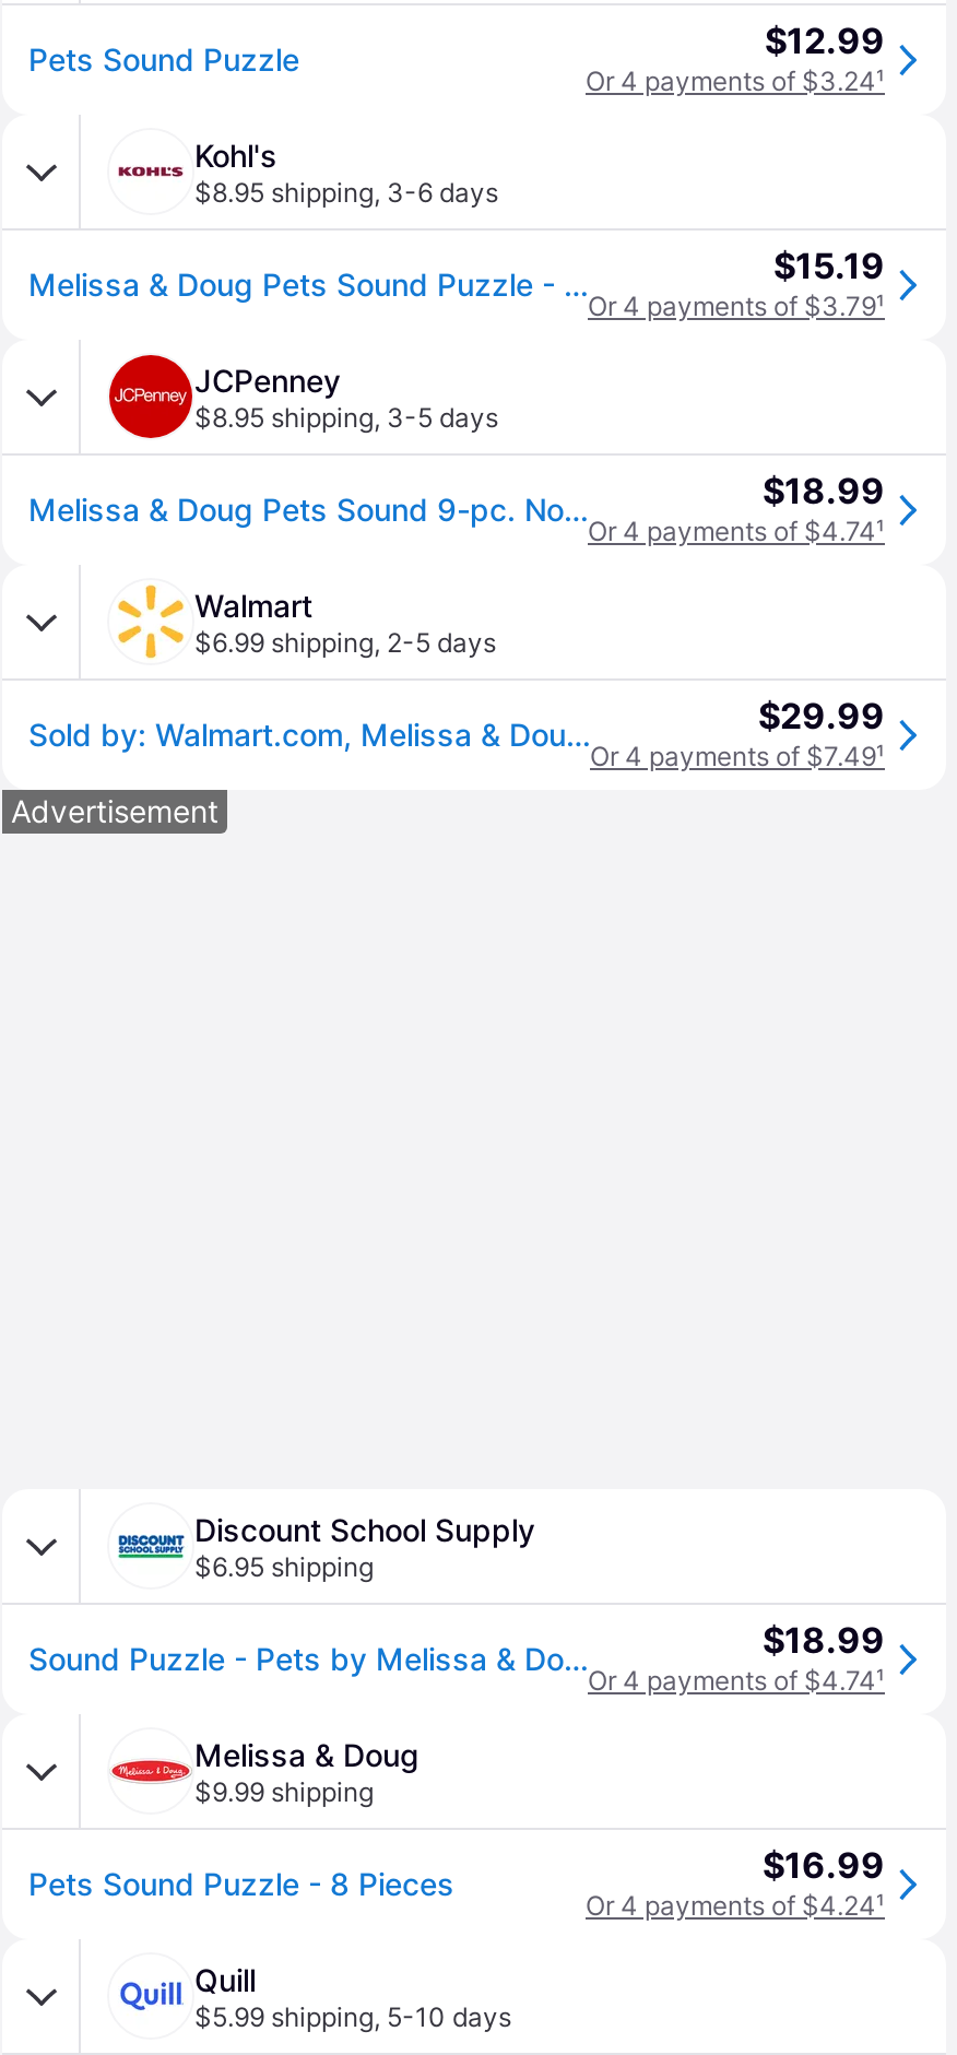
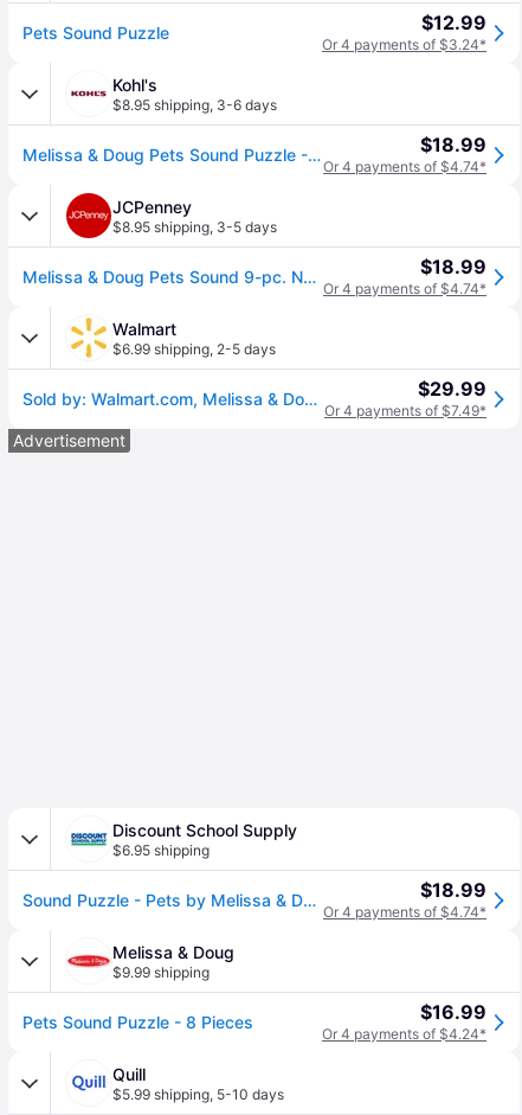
[586,64,885,97] Or 4 payments of $3.24¹ -> [322,36,486,53] Or 4 payments of $3.24*
[588,244,885,322] $15.19 | Or 4 payments of $3.79¹ -> [323,133,486,175] $18.99 | Or 4 payments of $4.74*
[588,515,885,547] Or 4 payments of $4.74¹ -> [323,280,486,297] Or 4 payments of $4.74*
[590,740,885,772] Or 4 payments of $7.49¹ -> [324,402,486,419] Or 4 payments of $7.49*
[588,1664,885,1697] Or 4 payments of $4.74¹ -> [323,903,486,921] Or 4 payments of $4.74*
[586,1889,885,1922] Or 4 payments of $4.24¹ -> [322,1025,486,1043] Or 4 payments of $4.24*

